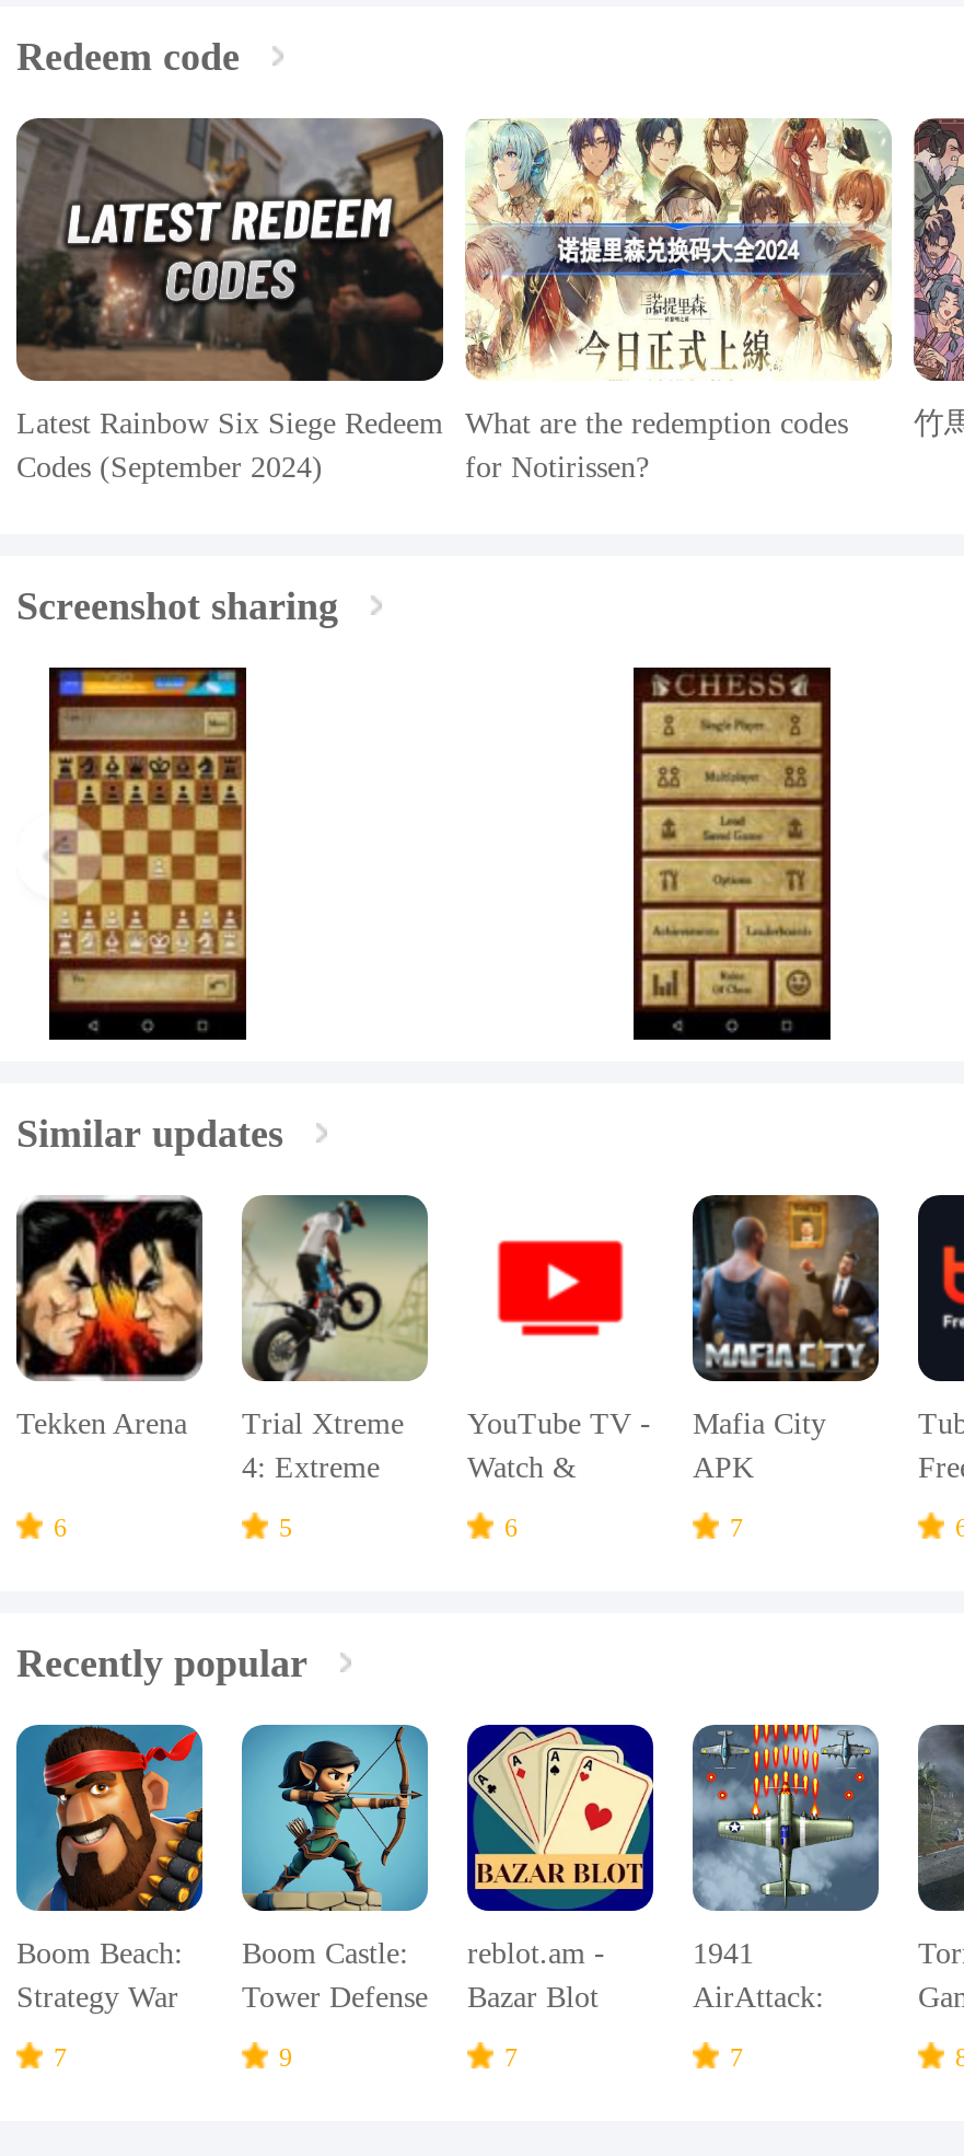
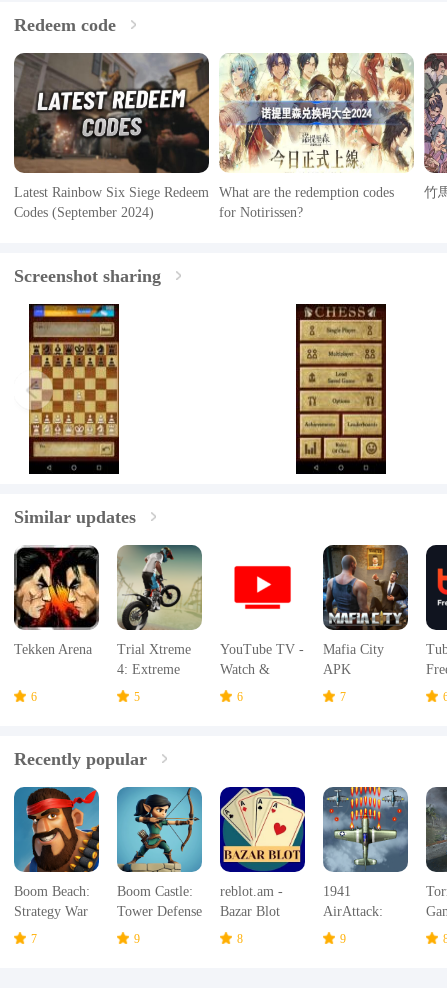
[504,2042,518,2073] 7 -> [237,932,243,946] 8
[730,2042,743,2073] 7 -> [340,932,346,946] 9

